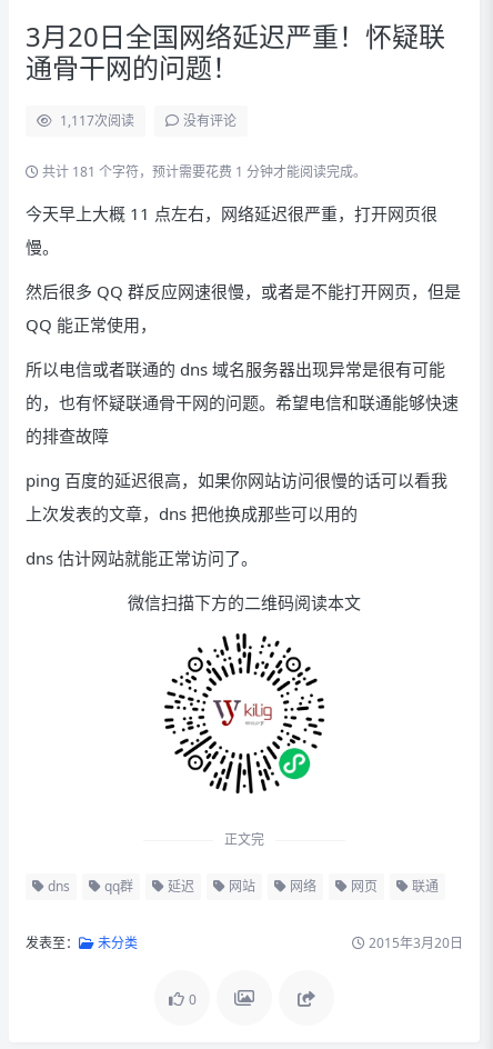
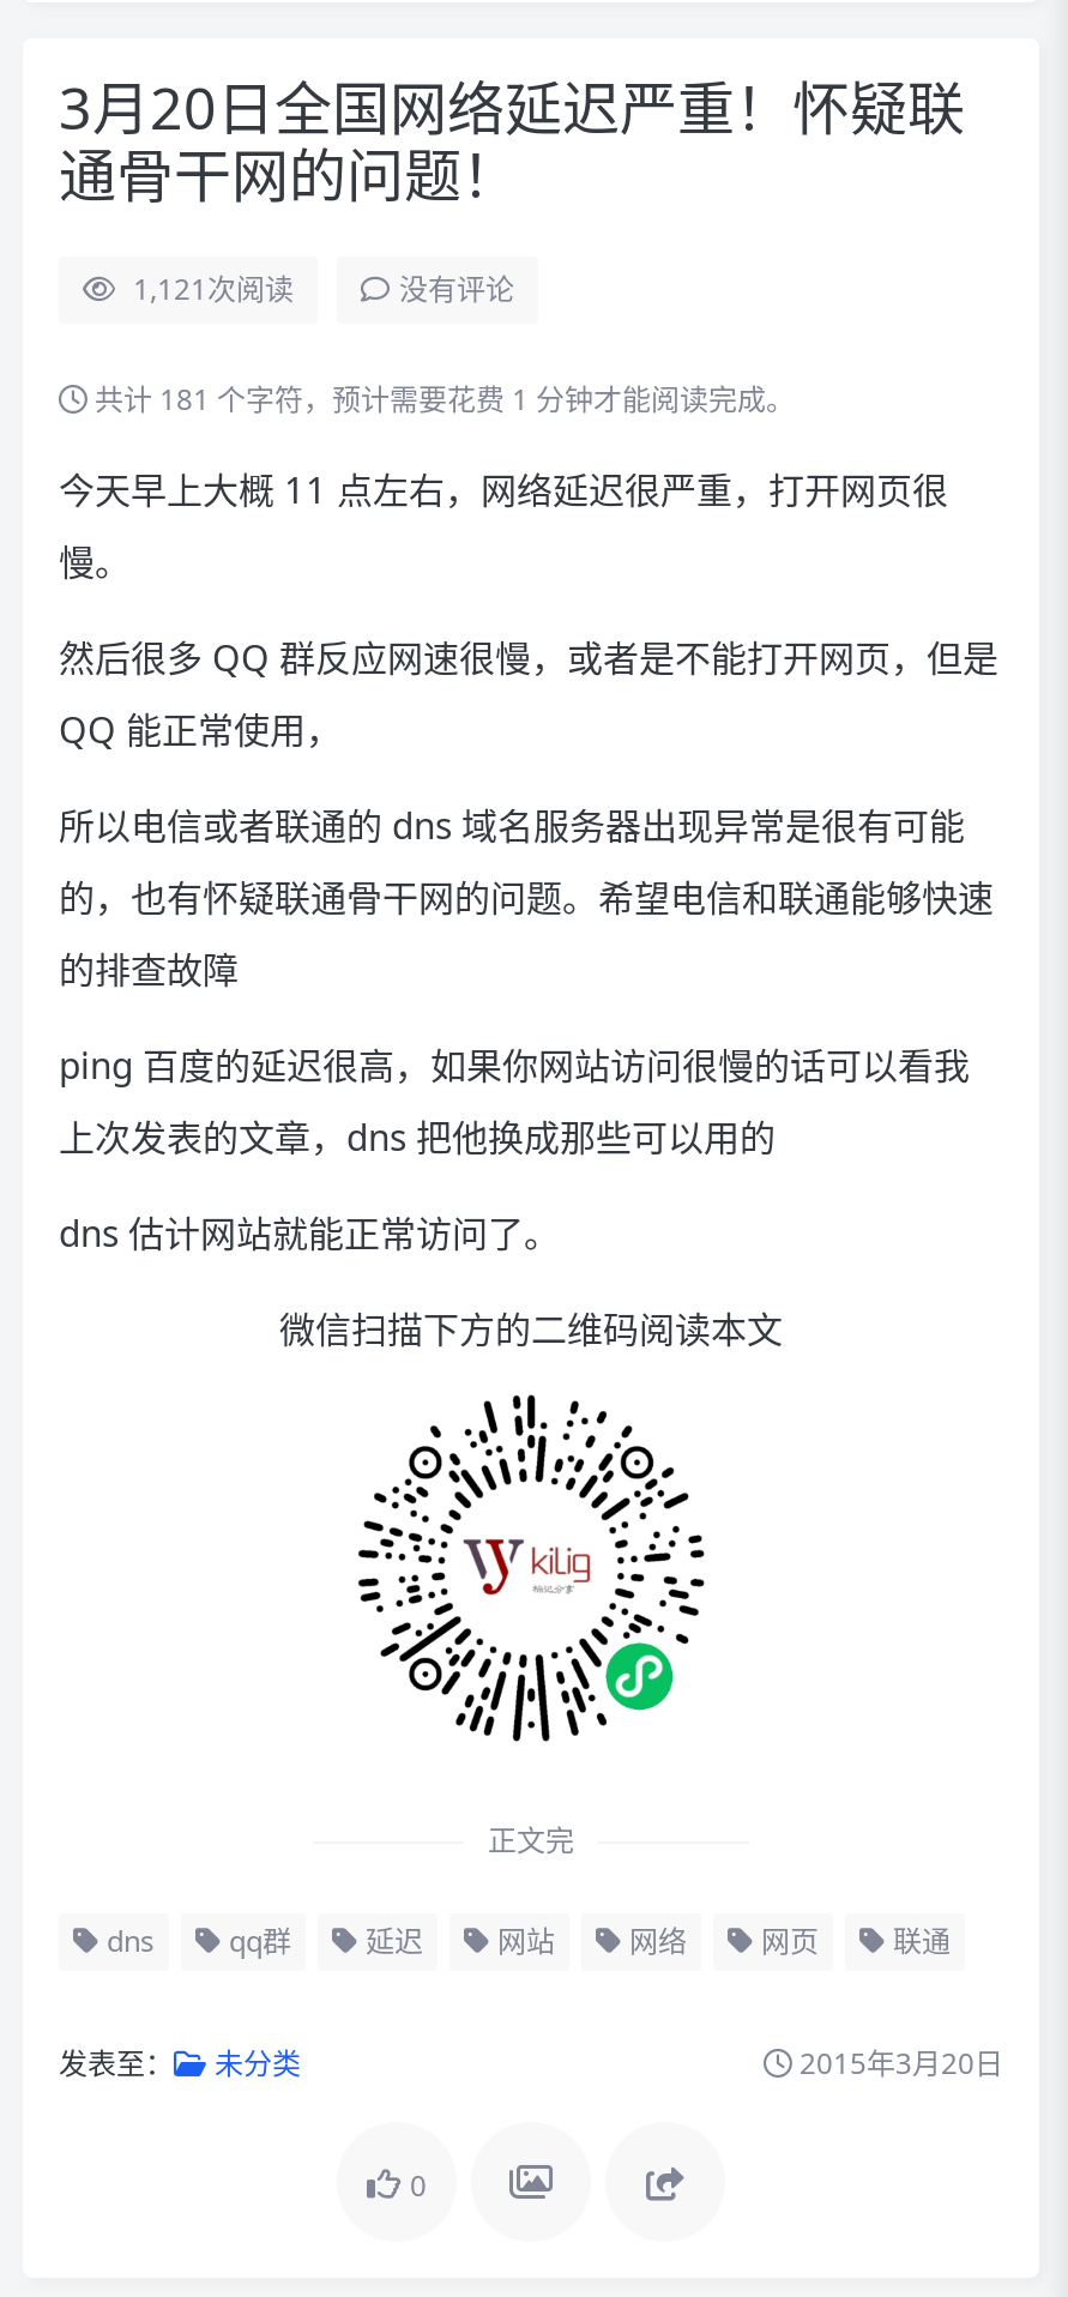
[60,111,134,130] 1,117次阅读 -> [133,269,294,309] 1,121次阅读

